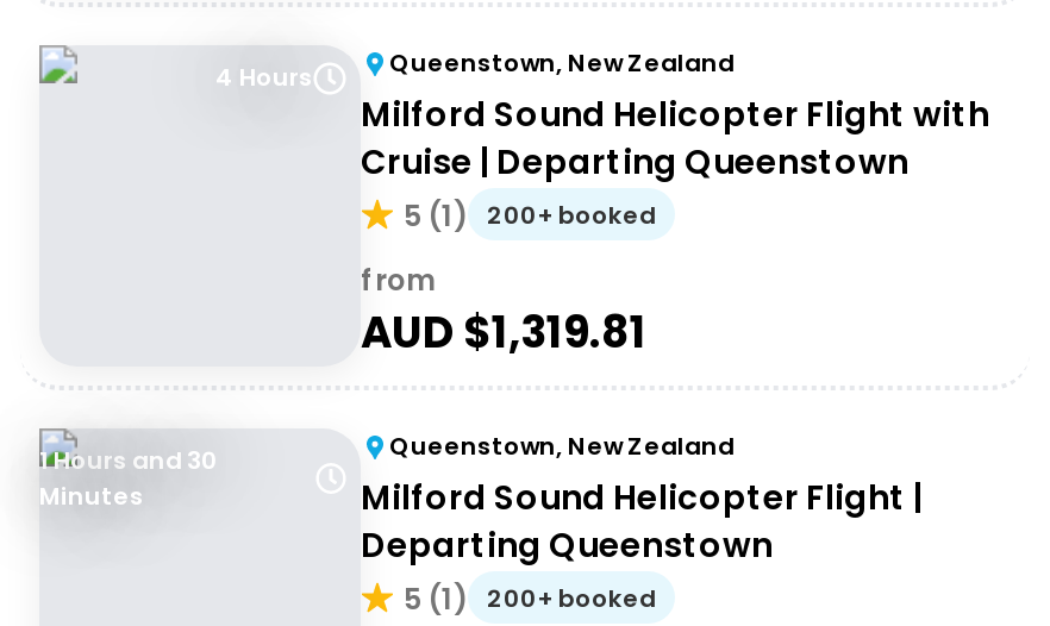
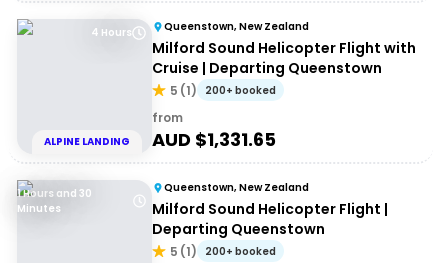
none -> [43,134,129,149] ALPINE LANDING
[361,302,646,362] AUD $1,319.81 -> [152,127,276,152] AUD $1,331.65

